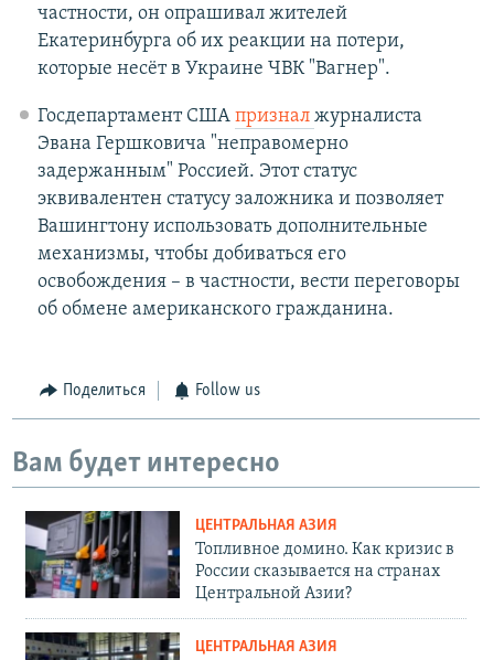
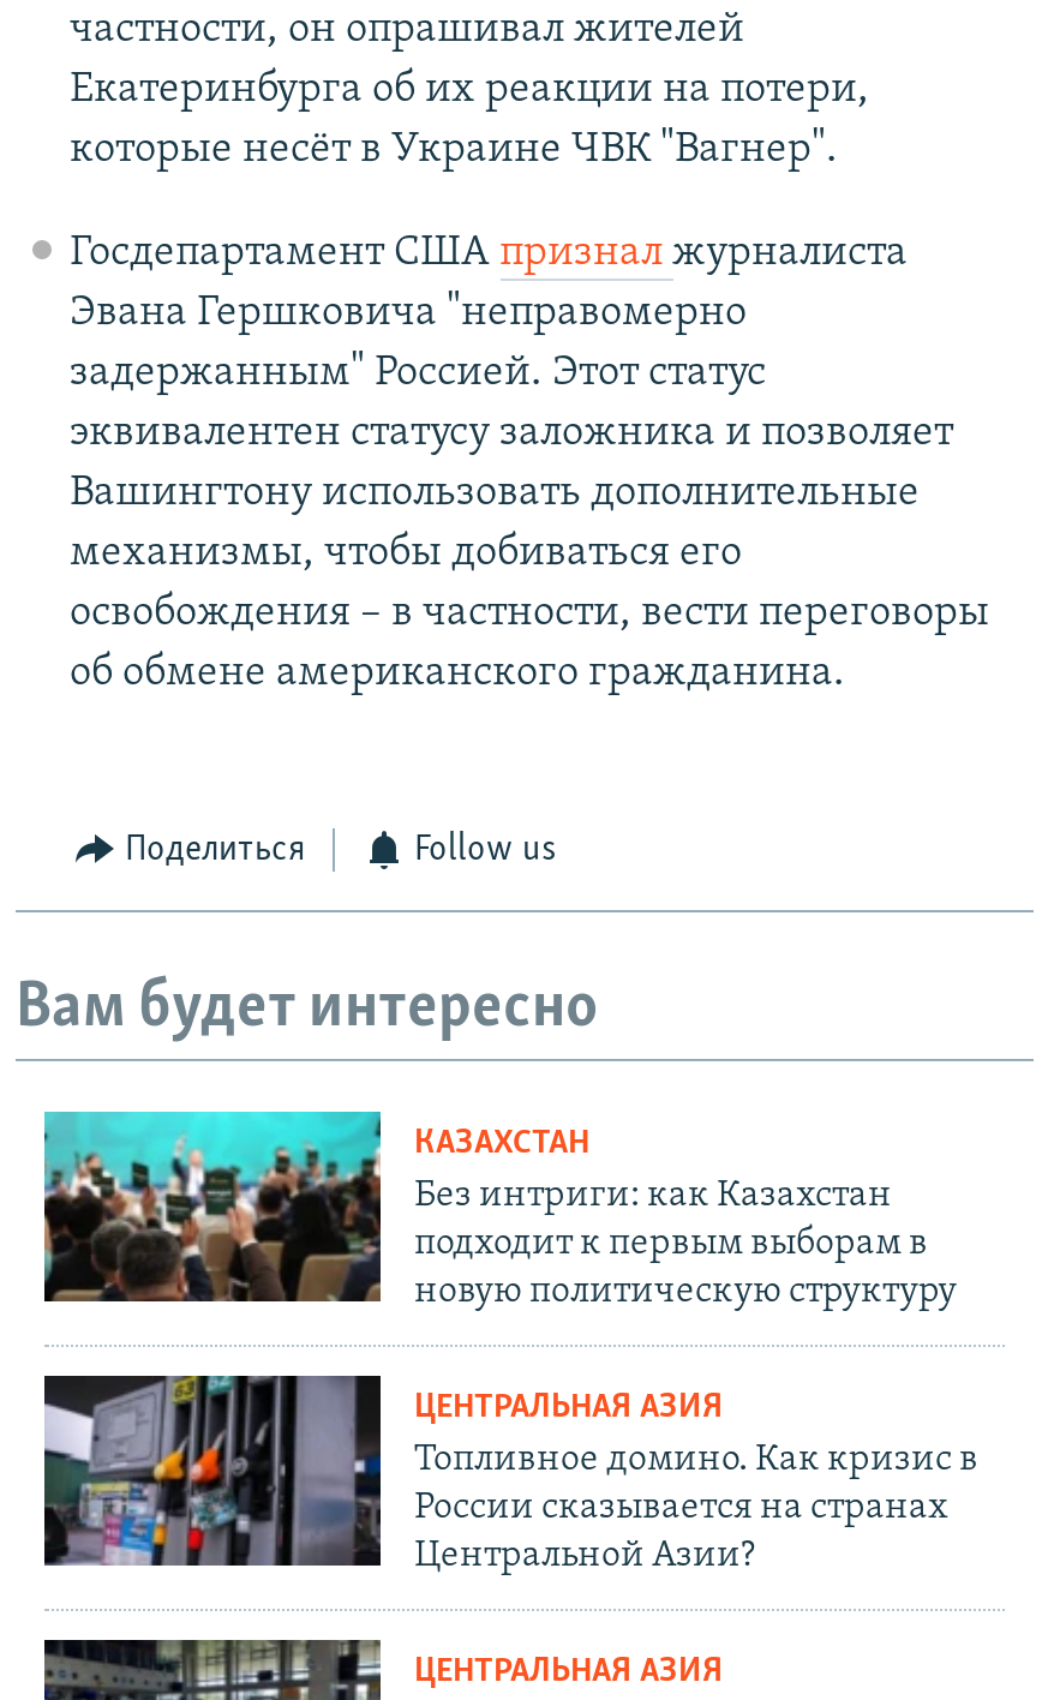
none -> [42,1109,957,1312] [image] | КАЗАХСТАН | Без интриги: как Казахстан | подходит к первым выборам в | новую политическую структуру

